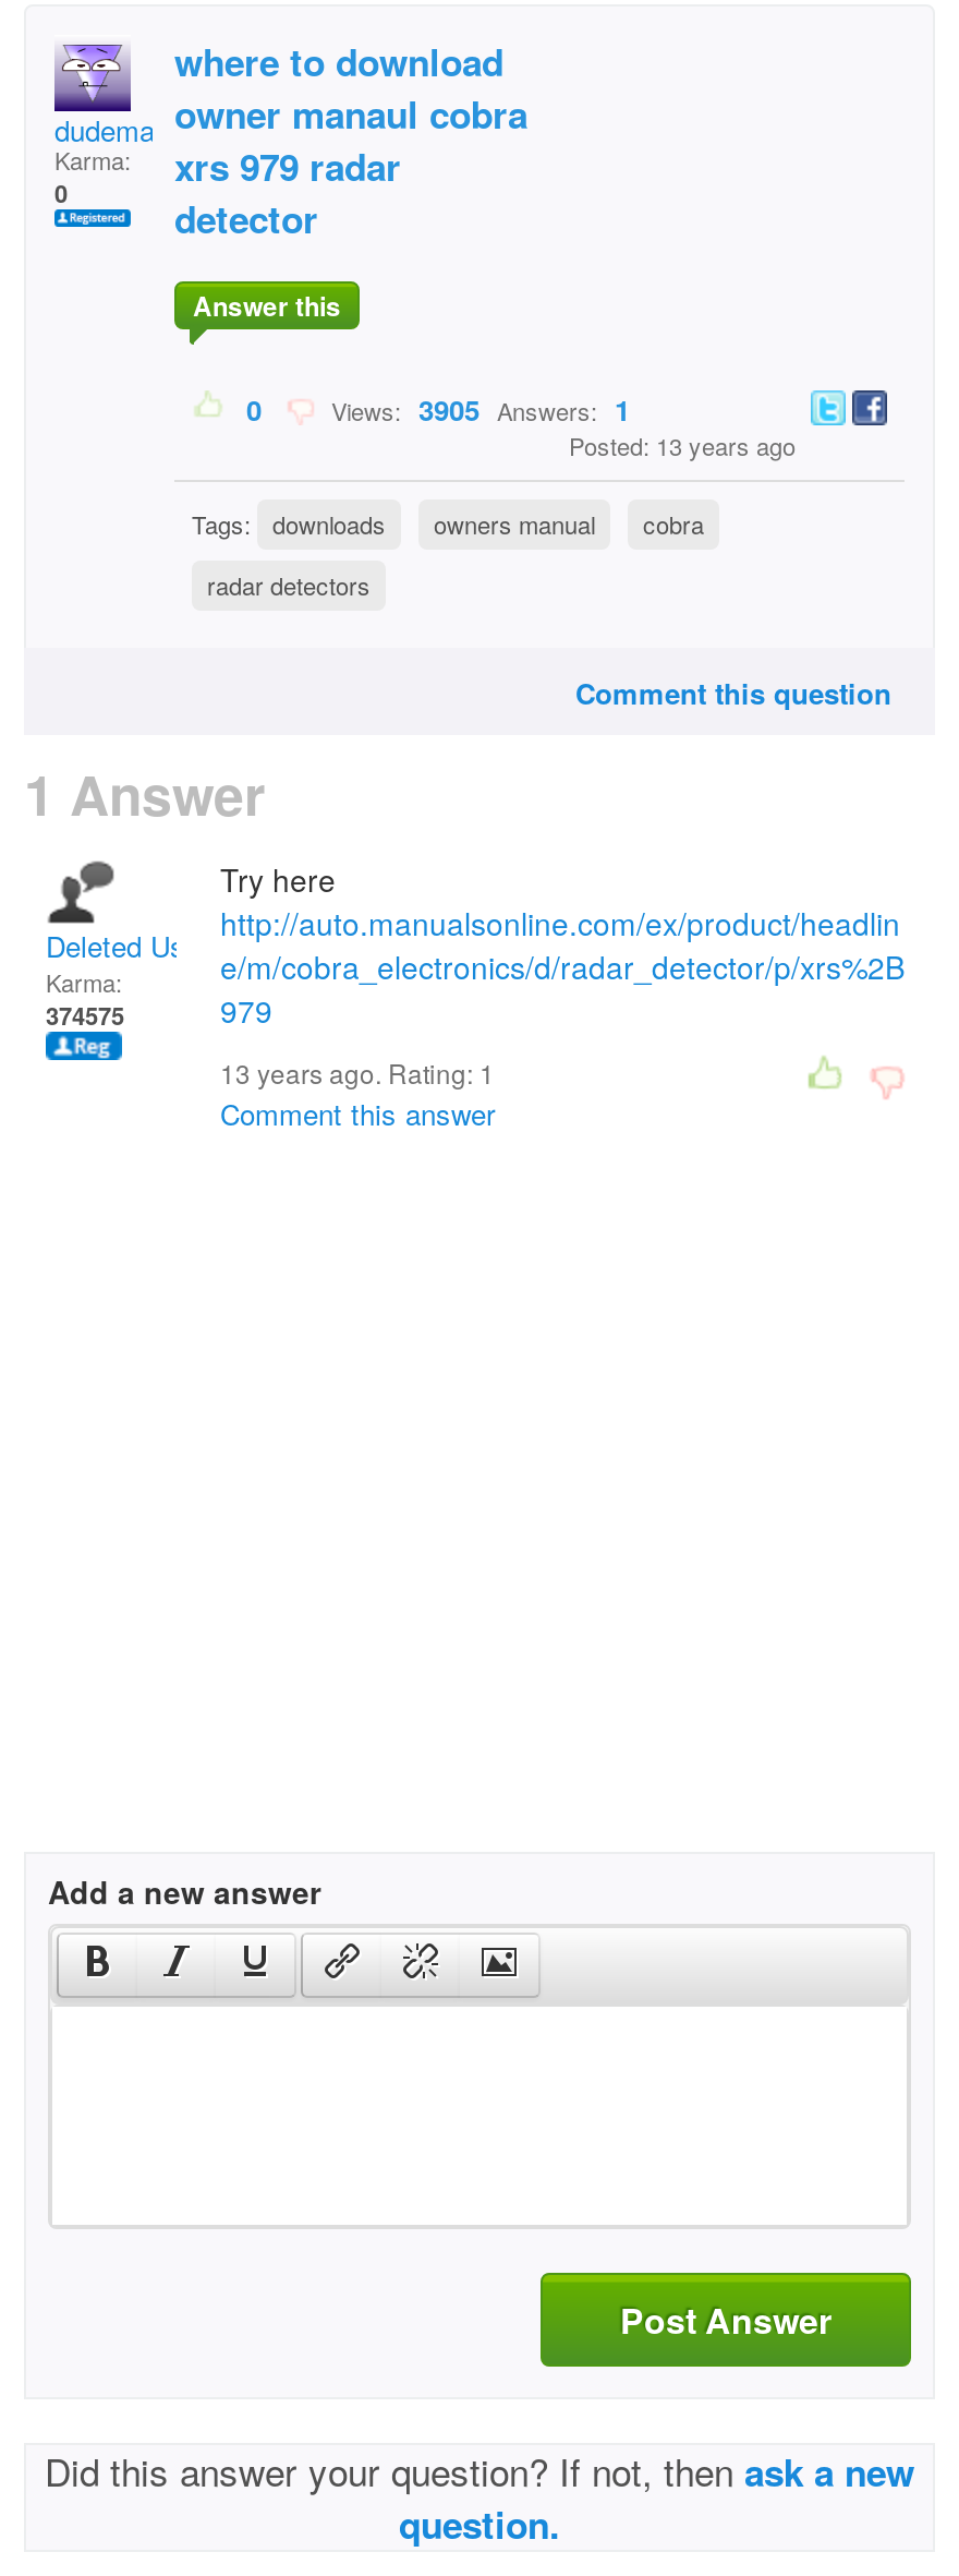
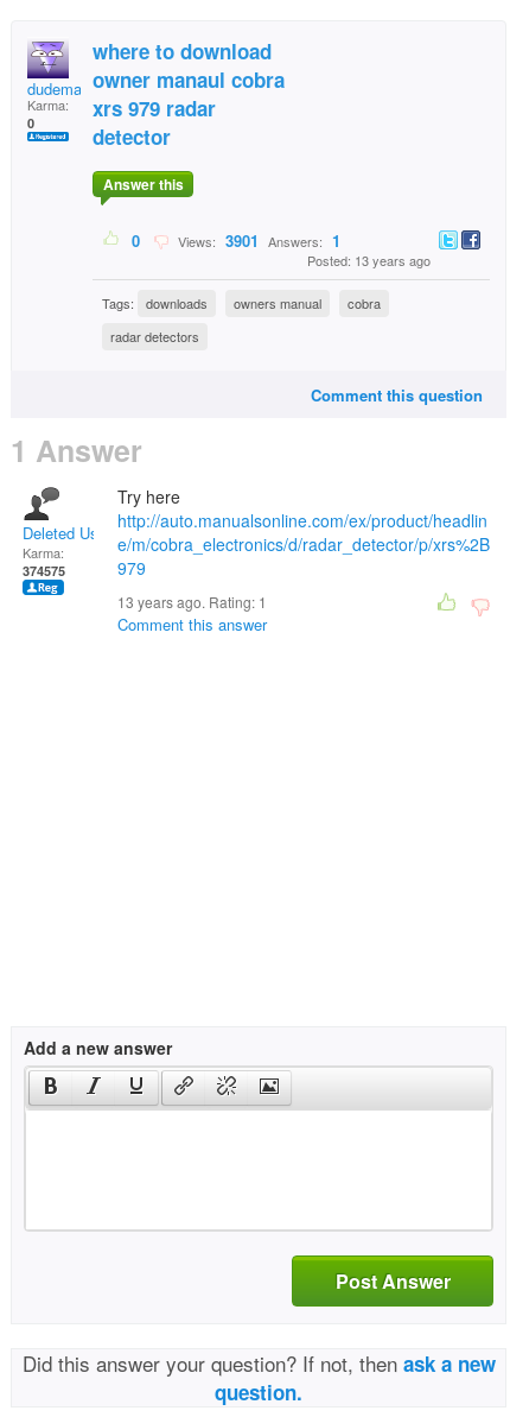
[318,388,630,430] Views: 3905 Answers: 1 -> [171,229,340,252] Views: 3901 Answers: 1

